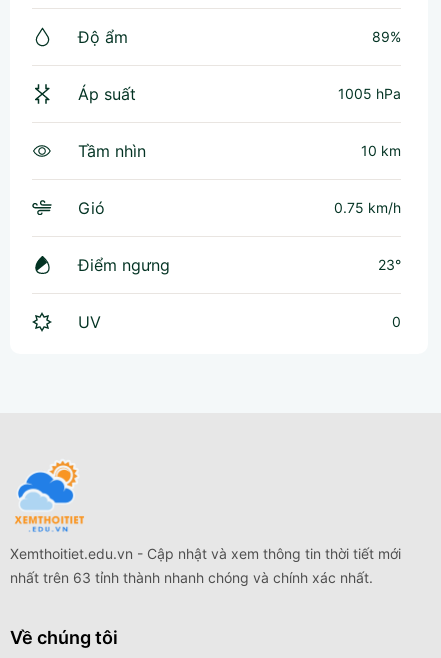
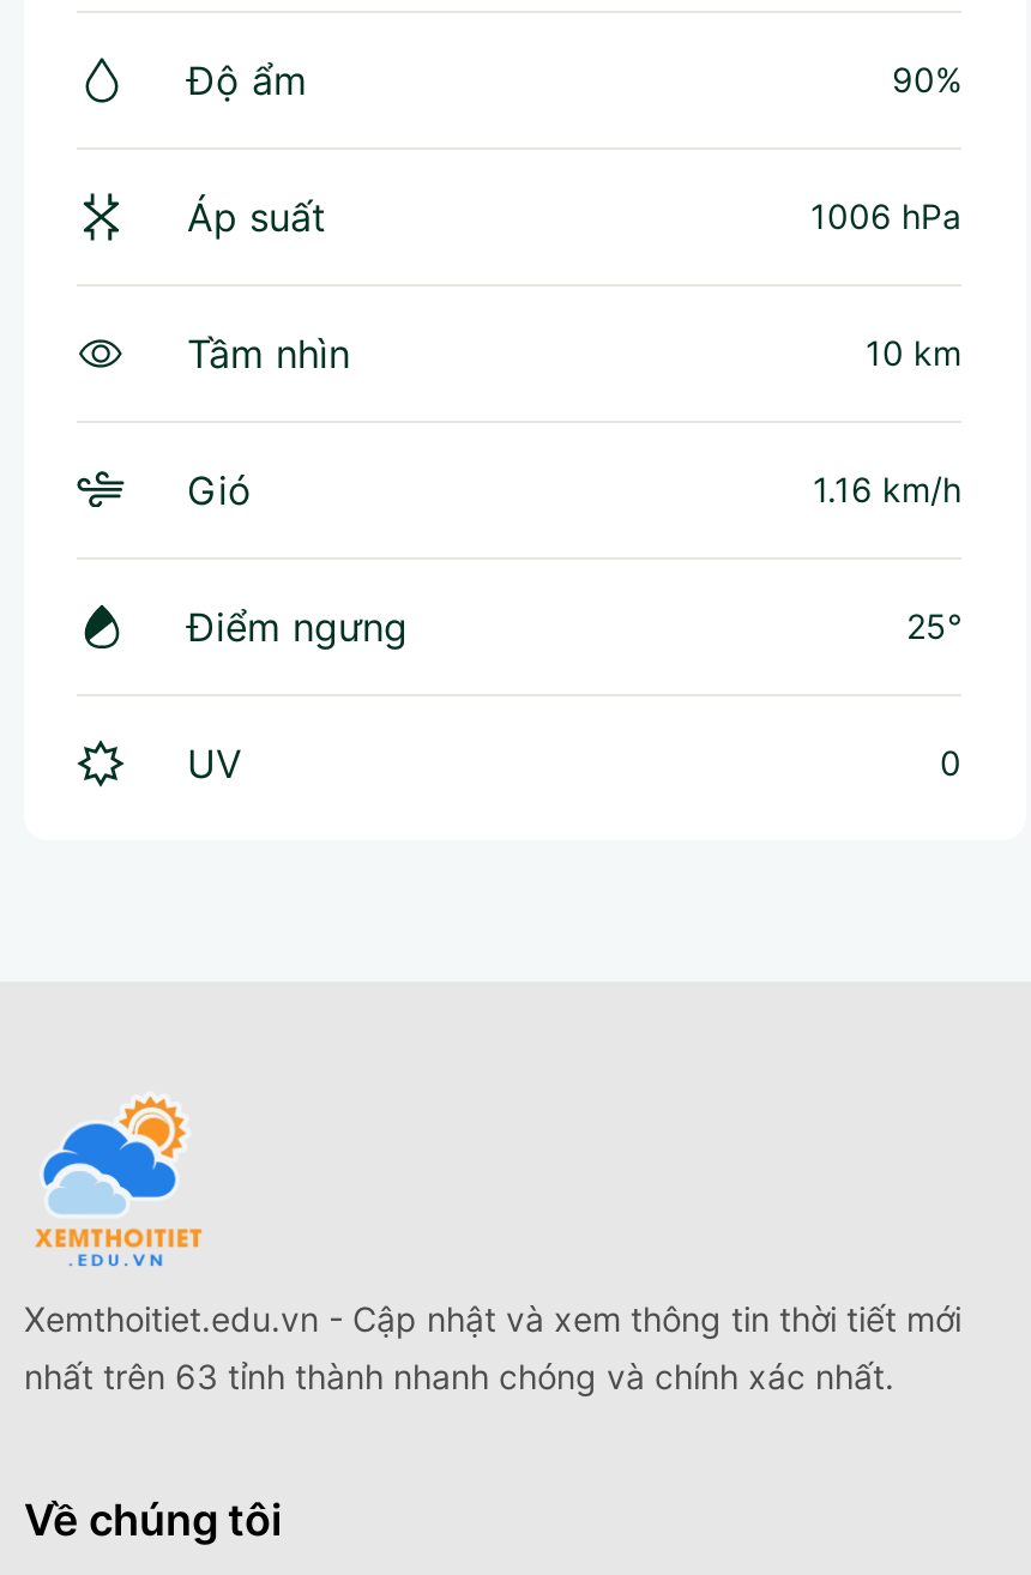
[372,28,401,45] 89% -> [892,58,961,99] 90%
[338,85,401,102] 1005 hPa -> [810,194,961,235] 1006 hPa
[334,199,401,216] 0.75 km/h -> [813,468,961,508] 1.16 km/h
[378,256,401,273] 23° -> [906,604,961,645] 25°

